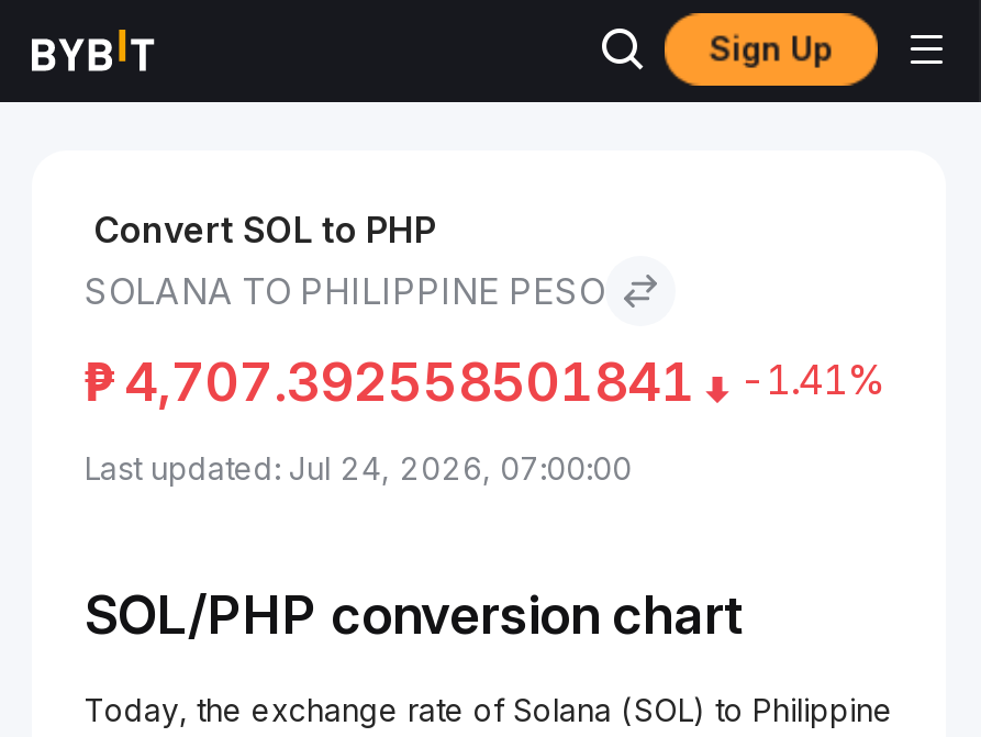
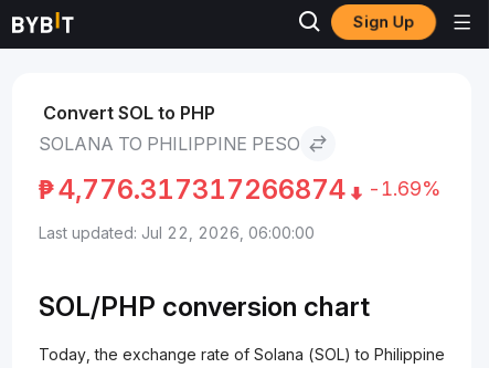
[85,350,695,414] ₱ 4,707.392558501841 -> [39,174,346,206] ₱ 4,776.317317266874
[739,357,884,403] -1.41% -> [368,177,440,200] -1.69%
[85,449,632,487] Last updated: Jul 24, 2026, 07:00:00 -> [39,223,315,242] Last updated: Jul 22, 2026, 06:00:00

